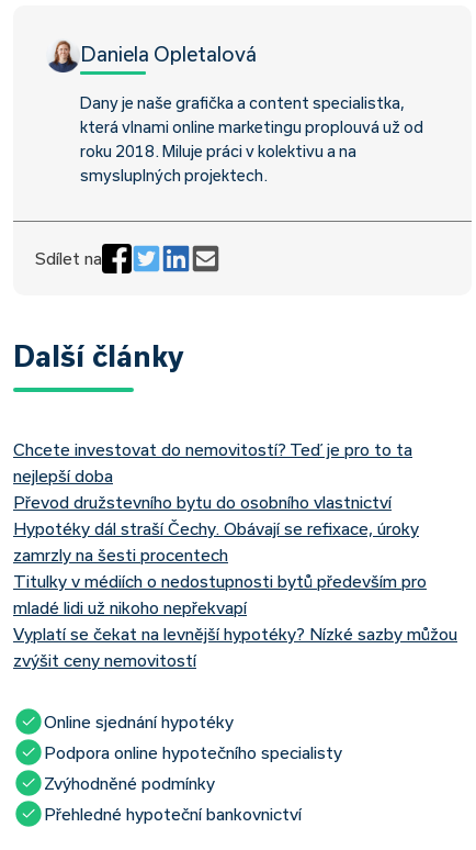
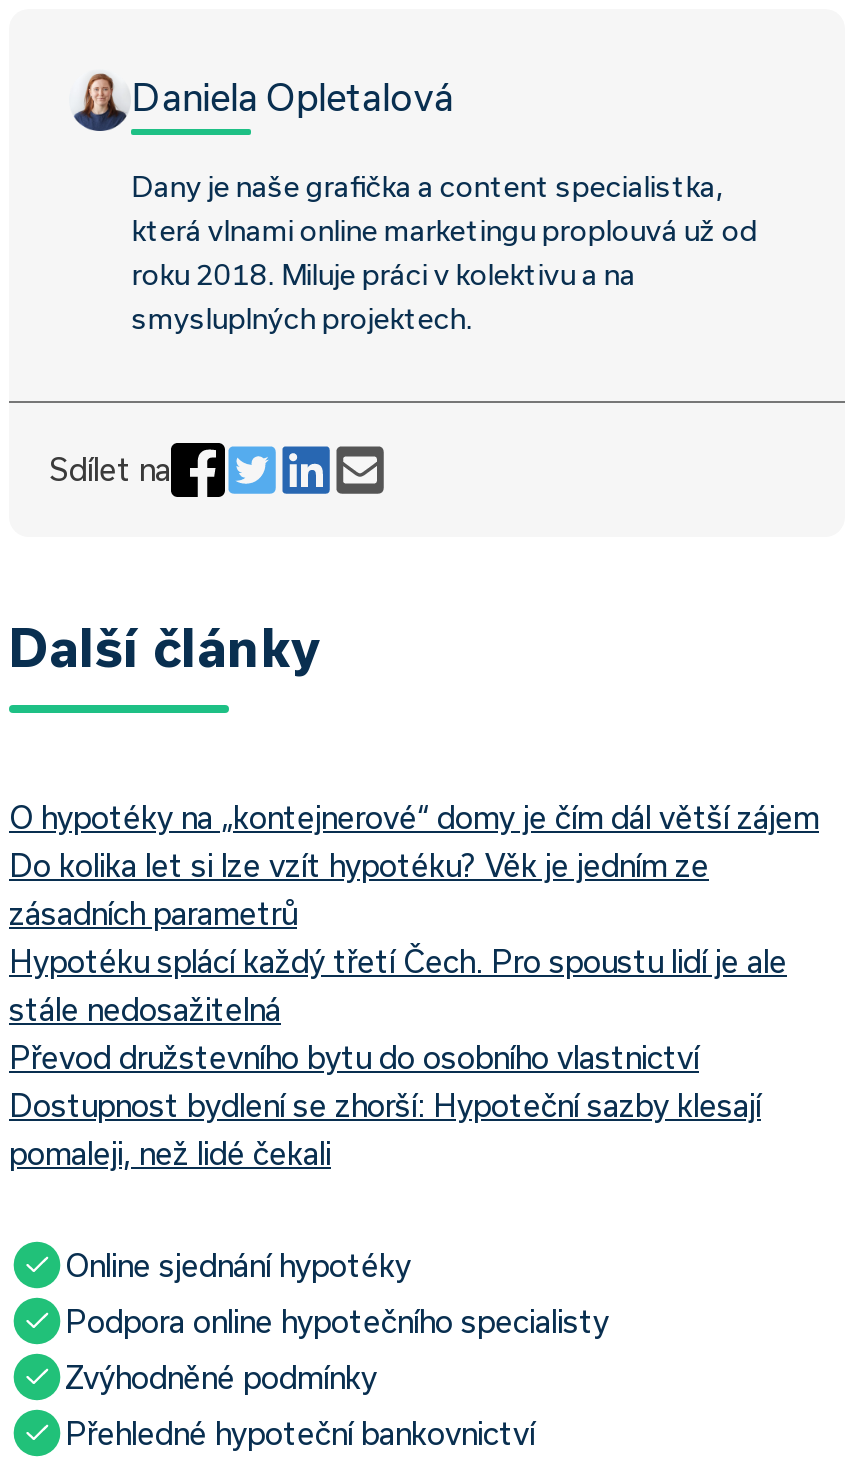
[13,439,412,485] Chcete investovat do nemovitostí? Teď je pro to ta | nejlepší doba -> [9,799,819,1027] O hypotéky na „kontejnerové“ domy je čím dál větší zájem | Do kolika let si lze vzít hypotéku? Věk je jedním ze | zásadních parametrů | Hypotéku splácí každý třetí Čech. Pro spoustu lidí je ale | stále nedosažitelná
moved [13,492,392,512] -> [9,1039,699,1075]: Převod družstevního bytu do osobního vlastnictví
[13,518,457,670] Hypotéky dál straší Čechy. Obávají se refixace, úroky | zamrzly na šesti procentech | Titulky v médiích o nedostupnosti bytů především pro | mladé lidi už nikoho nepřekvapí | Vyplatí se čekat na levnější hypotéky? Nízké sazby můžou | zvýšit ceny nemovitostí -> [9,1087,761,1171] Dostupnost bydlení se zhorší: Hypoteční sazby klesají | pomaleji, než lidé čekali

